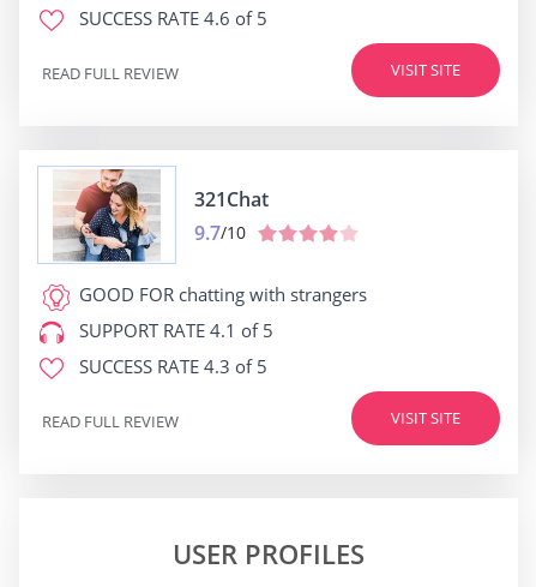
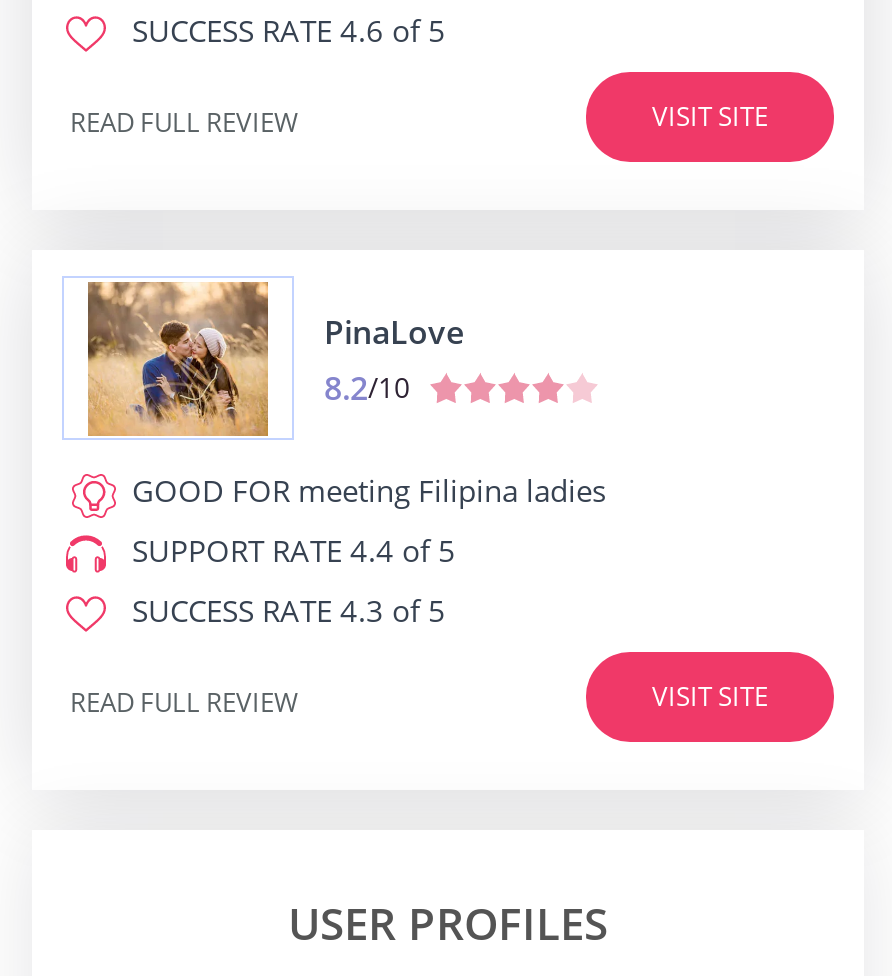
[53,168,367,307] [image] | GOOD FOR chatting with strangers -> [86,280,606,511] [image] | GOOD FOR meeting Filipina ladies
[194,186,269,246] 321Chat | 9.7/10 -> [324,310,464,410] PinaLove | 8.2/10
[79,319,273,343] SUPPORT RATE 4.1 of 5 -> [132,531,456,571] SUPPORT RATE 4.4 of 5

